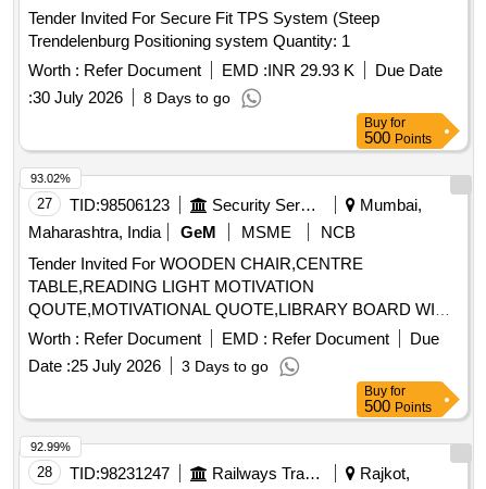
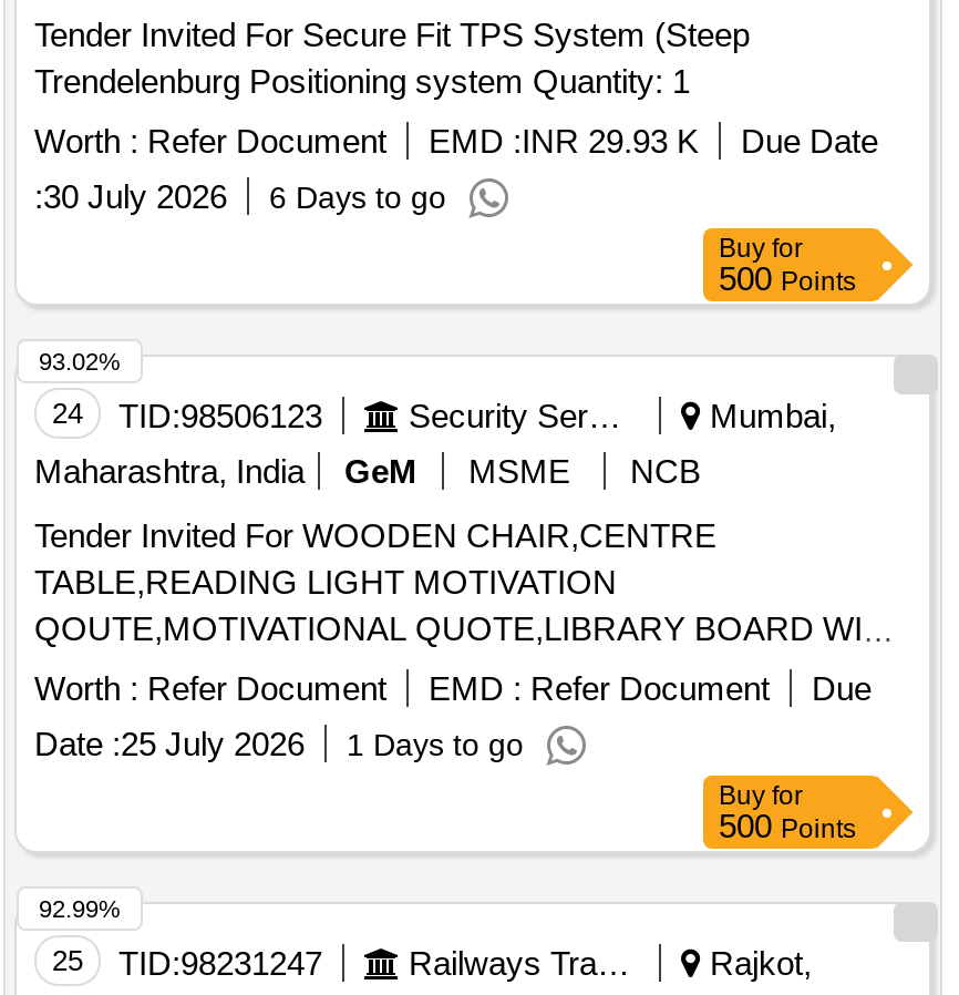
[28,88,230,107] :30 July 2026 8 Days to go -> [34,178,446,215] :30 July 2026 6 Days to go
[37,196,170,214] 27 TID:98506123 -> [52,397,322,435] 24 TID:98506123
[28,357,269,375] Date : 25 July 2026 3 Days to go -> [34,725,524,763] Date : 25 July 2026 1 Days to go
[37,464,170,483] 28 TID:98231247 -> [52,944,322,982] 25 TID:98231247

